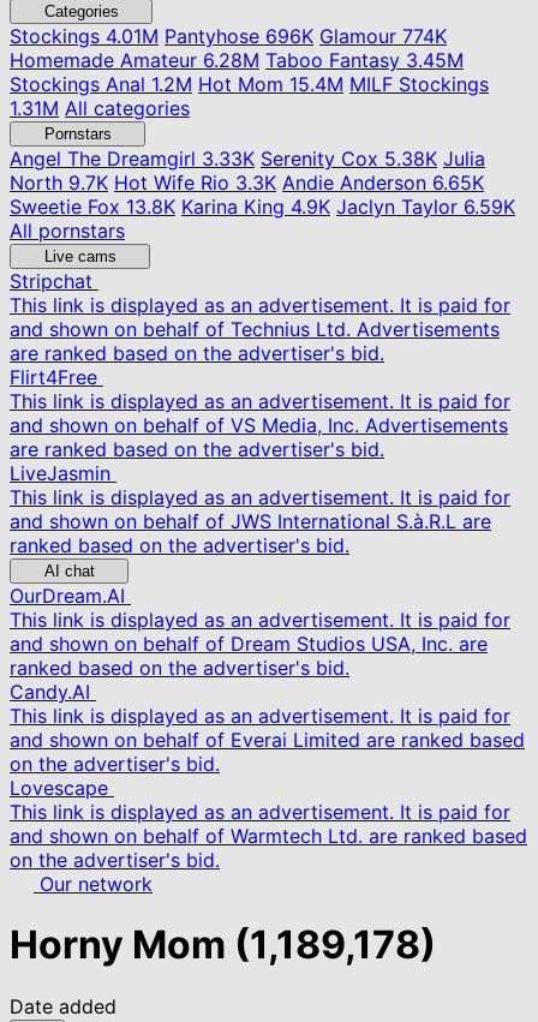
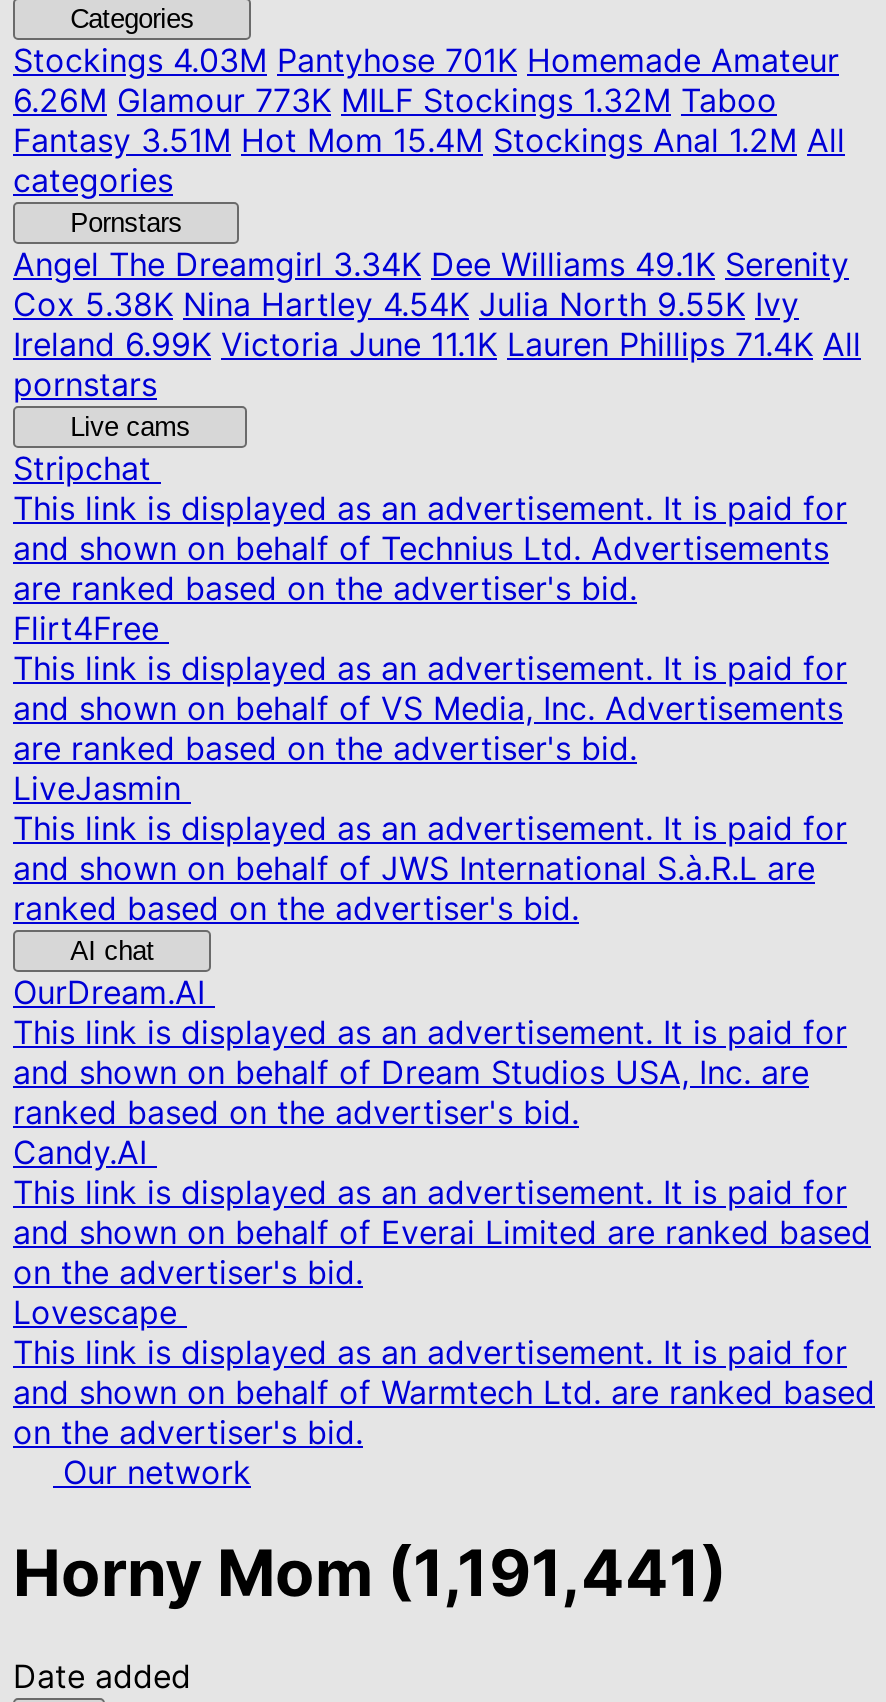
[10,24,489,120] Stockings4.01M Pantyhose 696K Glamour 774K | Homemade Amateur 6.28M Taboo Fantasy 3.45M | Stockings Anal 1.2M Hot Mom 15.4M MILF Stockings | 1.31M All categories -> [13,40,845,200] Stockings4.03M Pantyhose 701K Homemade Amateur | 6.26M Glamour 773K MILF Stockings 1.32M Taboo | Fantasy 3.51M Hot Mom 15.4M Stockings Anal 1.2M All | categories
[10,147,515,243] Angel The Dreamgirl 3.33K Serenity Cox 5.38K Julia | North 9.7K Hot Wife Rio 3.3K Andie Anderson 6.65K | Sweetie Fox 13.8K Karina King 4.9K Jaclyn Taylor 6.59K | All pornstars -> [13,244,861,404] Angel The Dreamgirl 3.34K Dee Williams 49.1K Serenity | Cox 5.38K Nina Hartley 4.54K Julia North 9.55K Ivy | Ireland 6.99K Victoria June 11.1K Lauren Phillips 71.4K All | pornstars
[10,922,436,968] Horny Mom (1,189,178) -> [13,1535,727,1613] Horny Mom (1,191,441)

